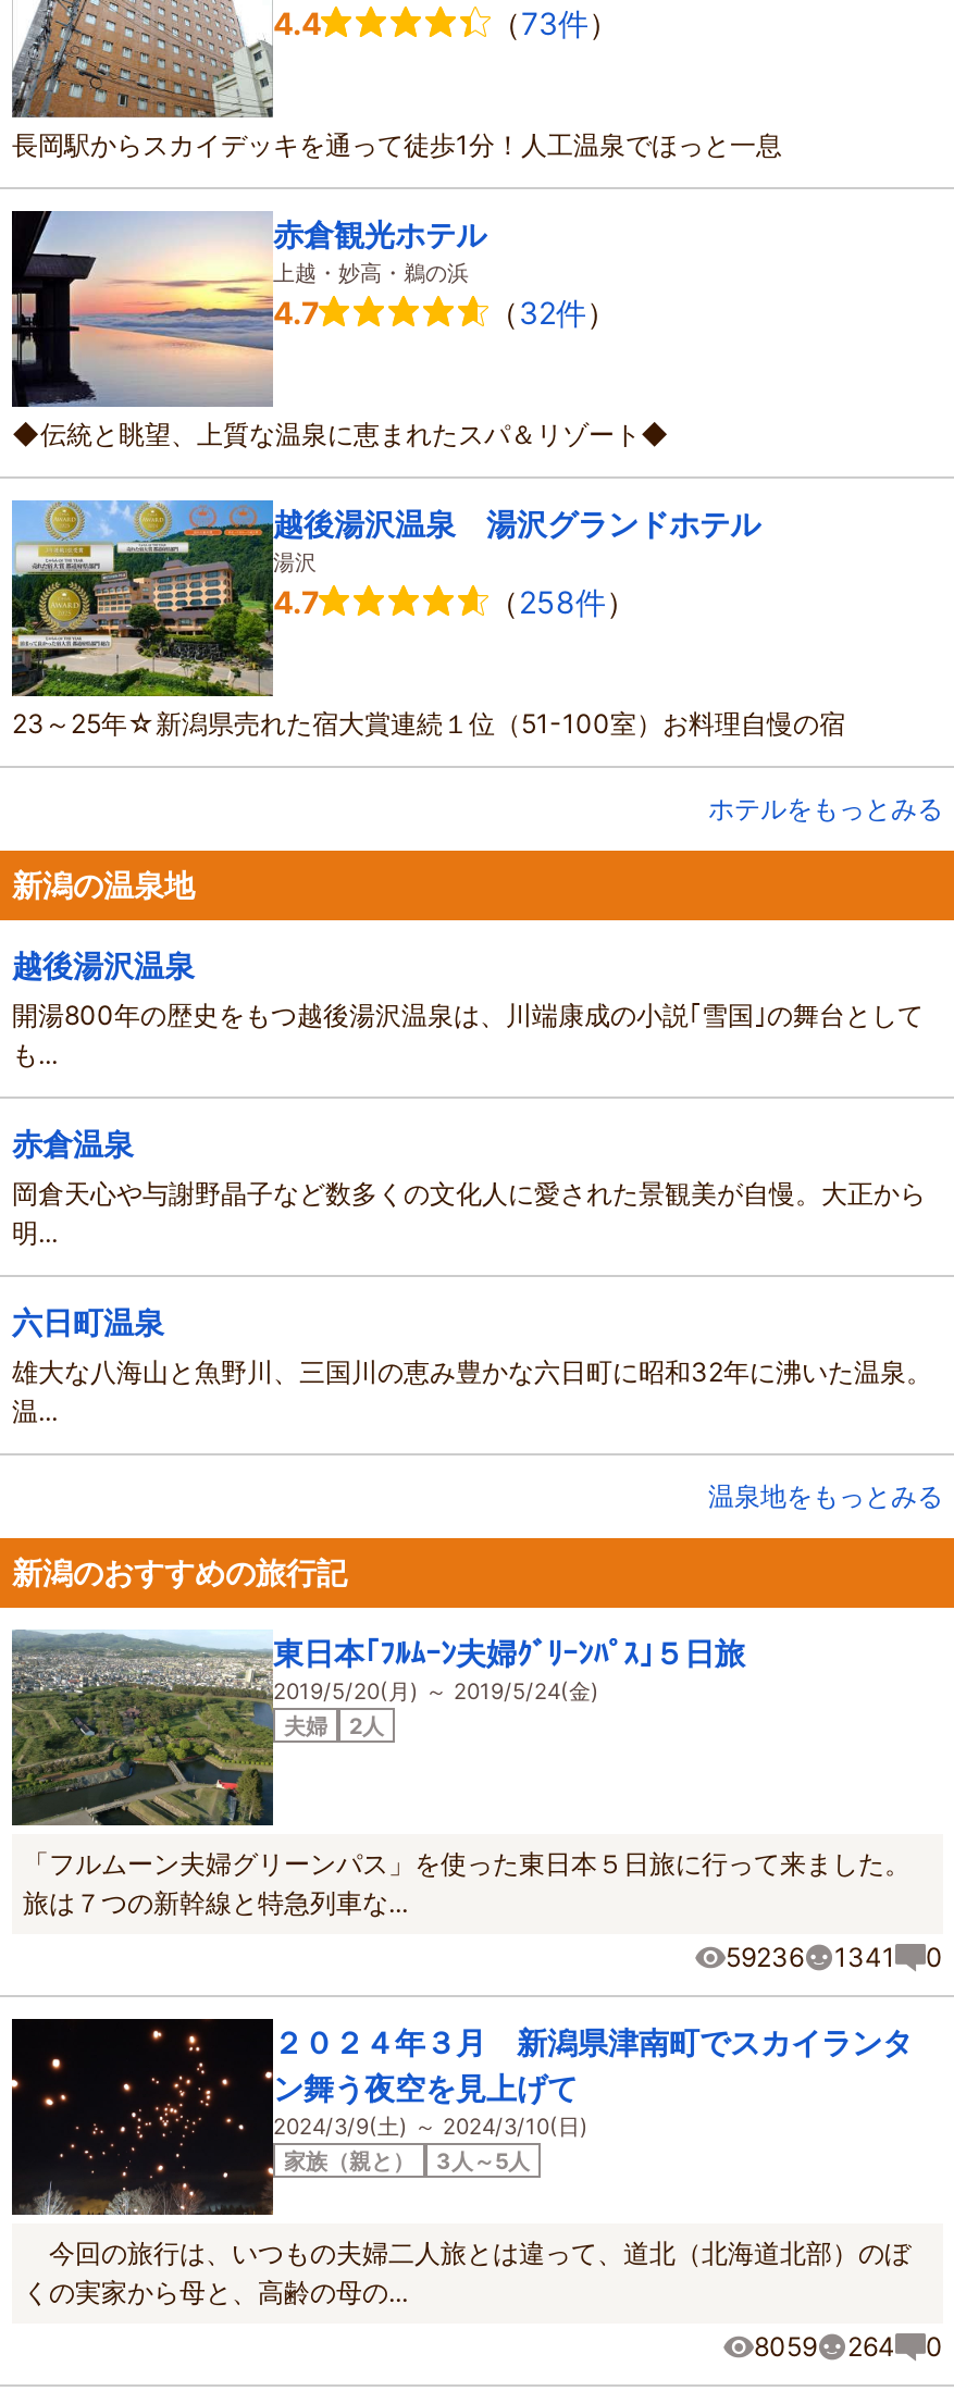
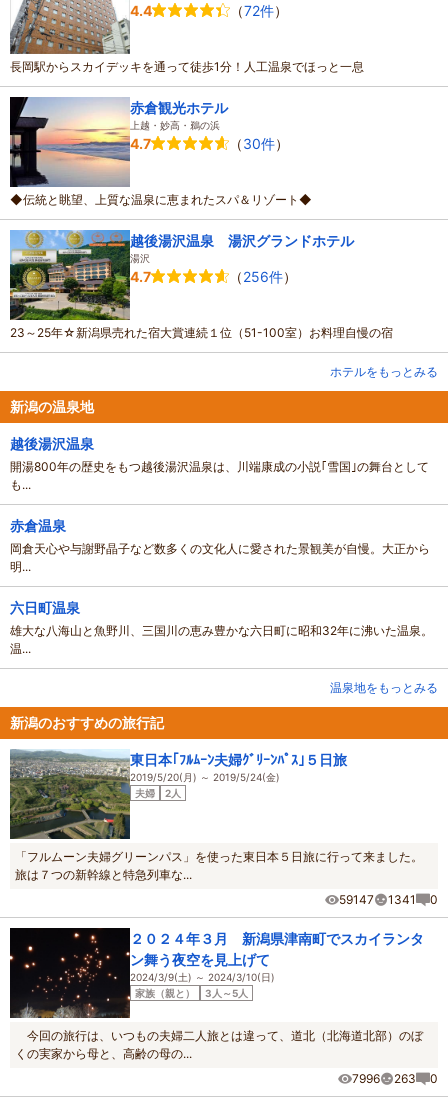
[491,3,619,40] （73件） -> [230,1,288,18] （72件）
[488,293,617,330] （32件） -> [229,134,289,151] （30件）
[488,582,636,619] （258件） -> [229,267,297,284] （256件）
[726,1941,943,1973] 59236 1341 0 -> [339,892,438,907] 59147 1341 0
[754,2330,817,2363] 8059 -> [352,1071,380,1086] 7996
[847,2330,895,2363] 264 -> [394,1071,416,1086] 263

